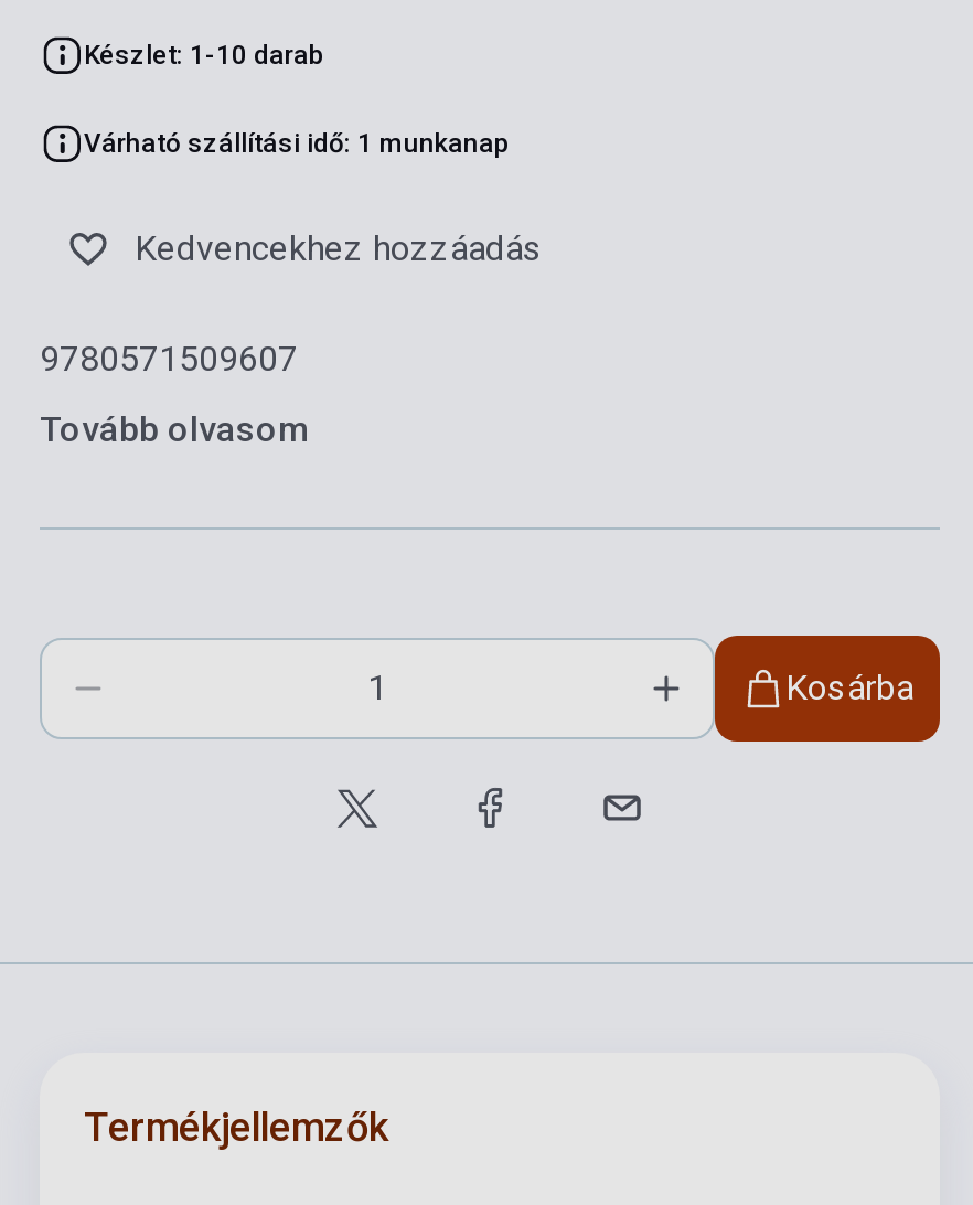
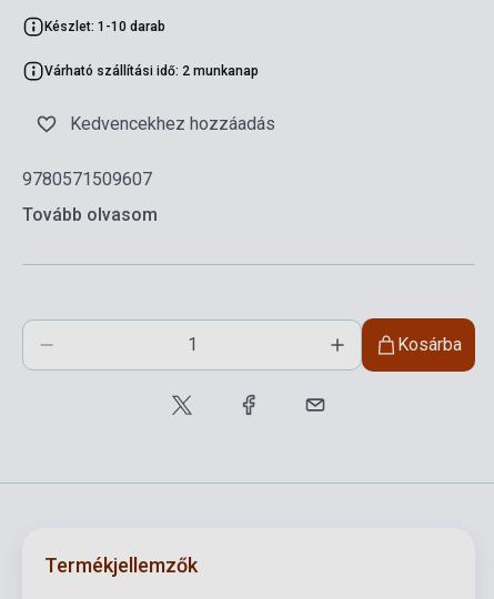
[84,129,510,160] Várható szállítási idő: 1 munkanap -> [44,64,259,79] Várható szállítási idő: 2 munkanap

